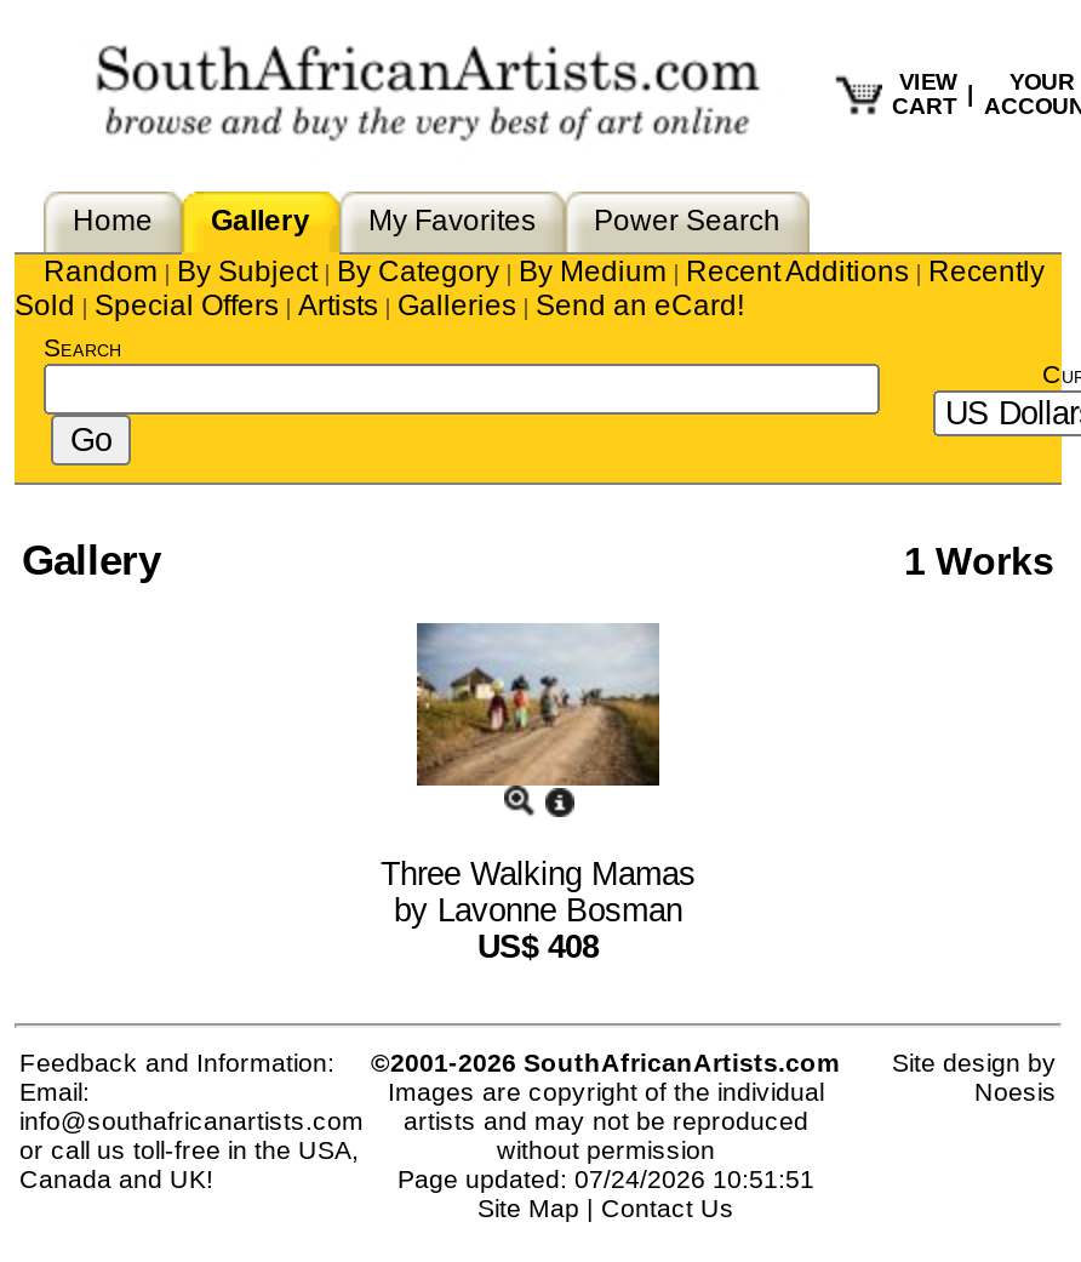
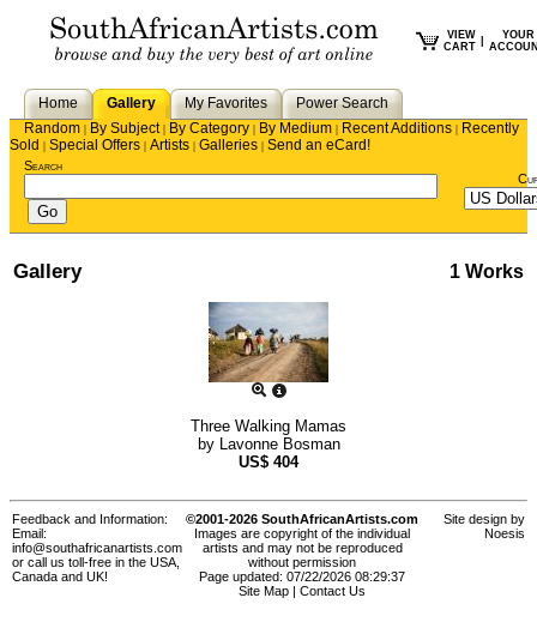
[477,929,599,966] US$408 -> [239,453,298,471] US$404
[397,1165,814,1194] Page updated: 07/24/2026 10:51:51 -> [199,570,405,584] Page updated: 07/22/2026 08:29:37

